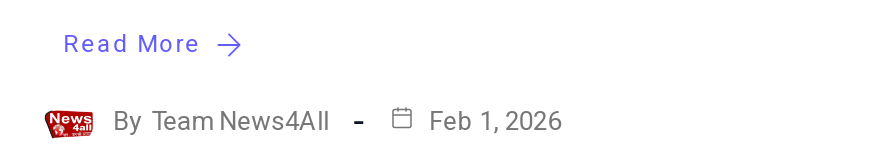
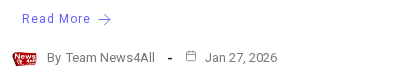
[423,106,561,136] Feb 1, 2026 -> [202,50,277,65] Jan 27, 2026

